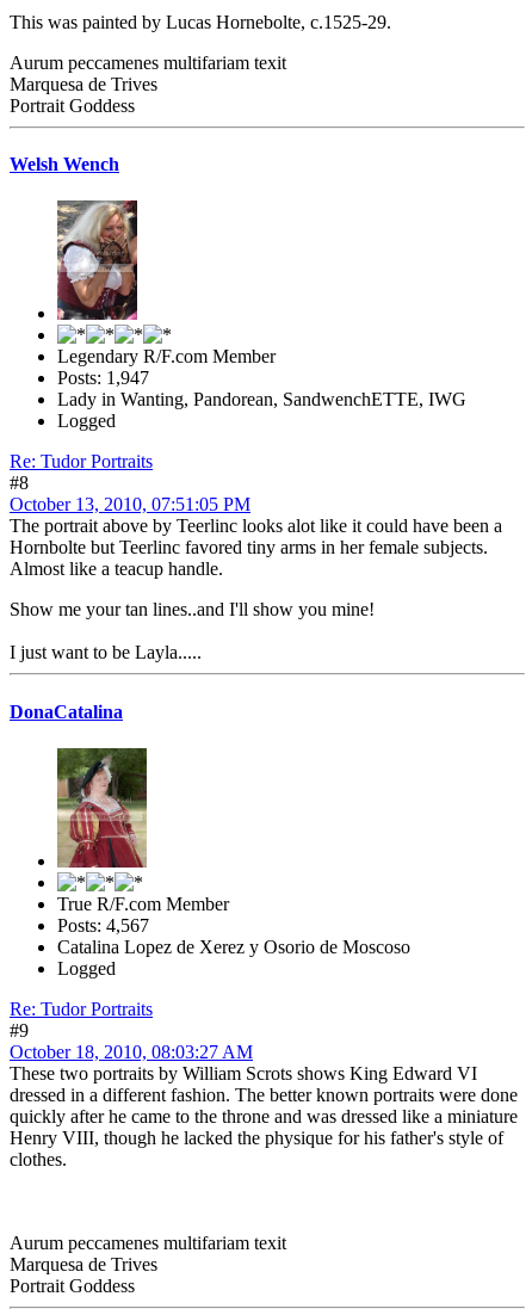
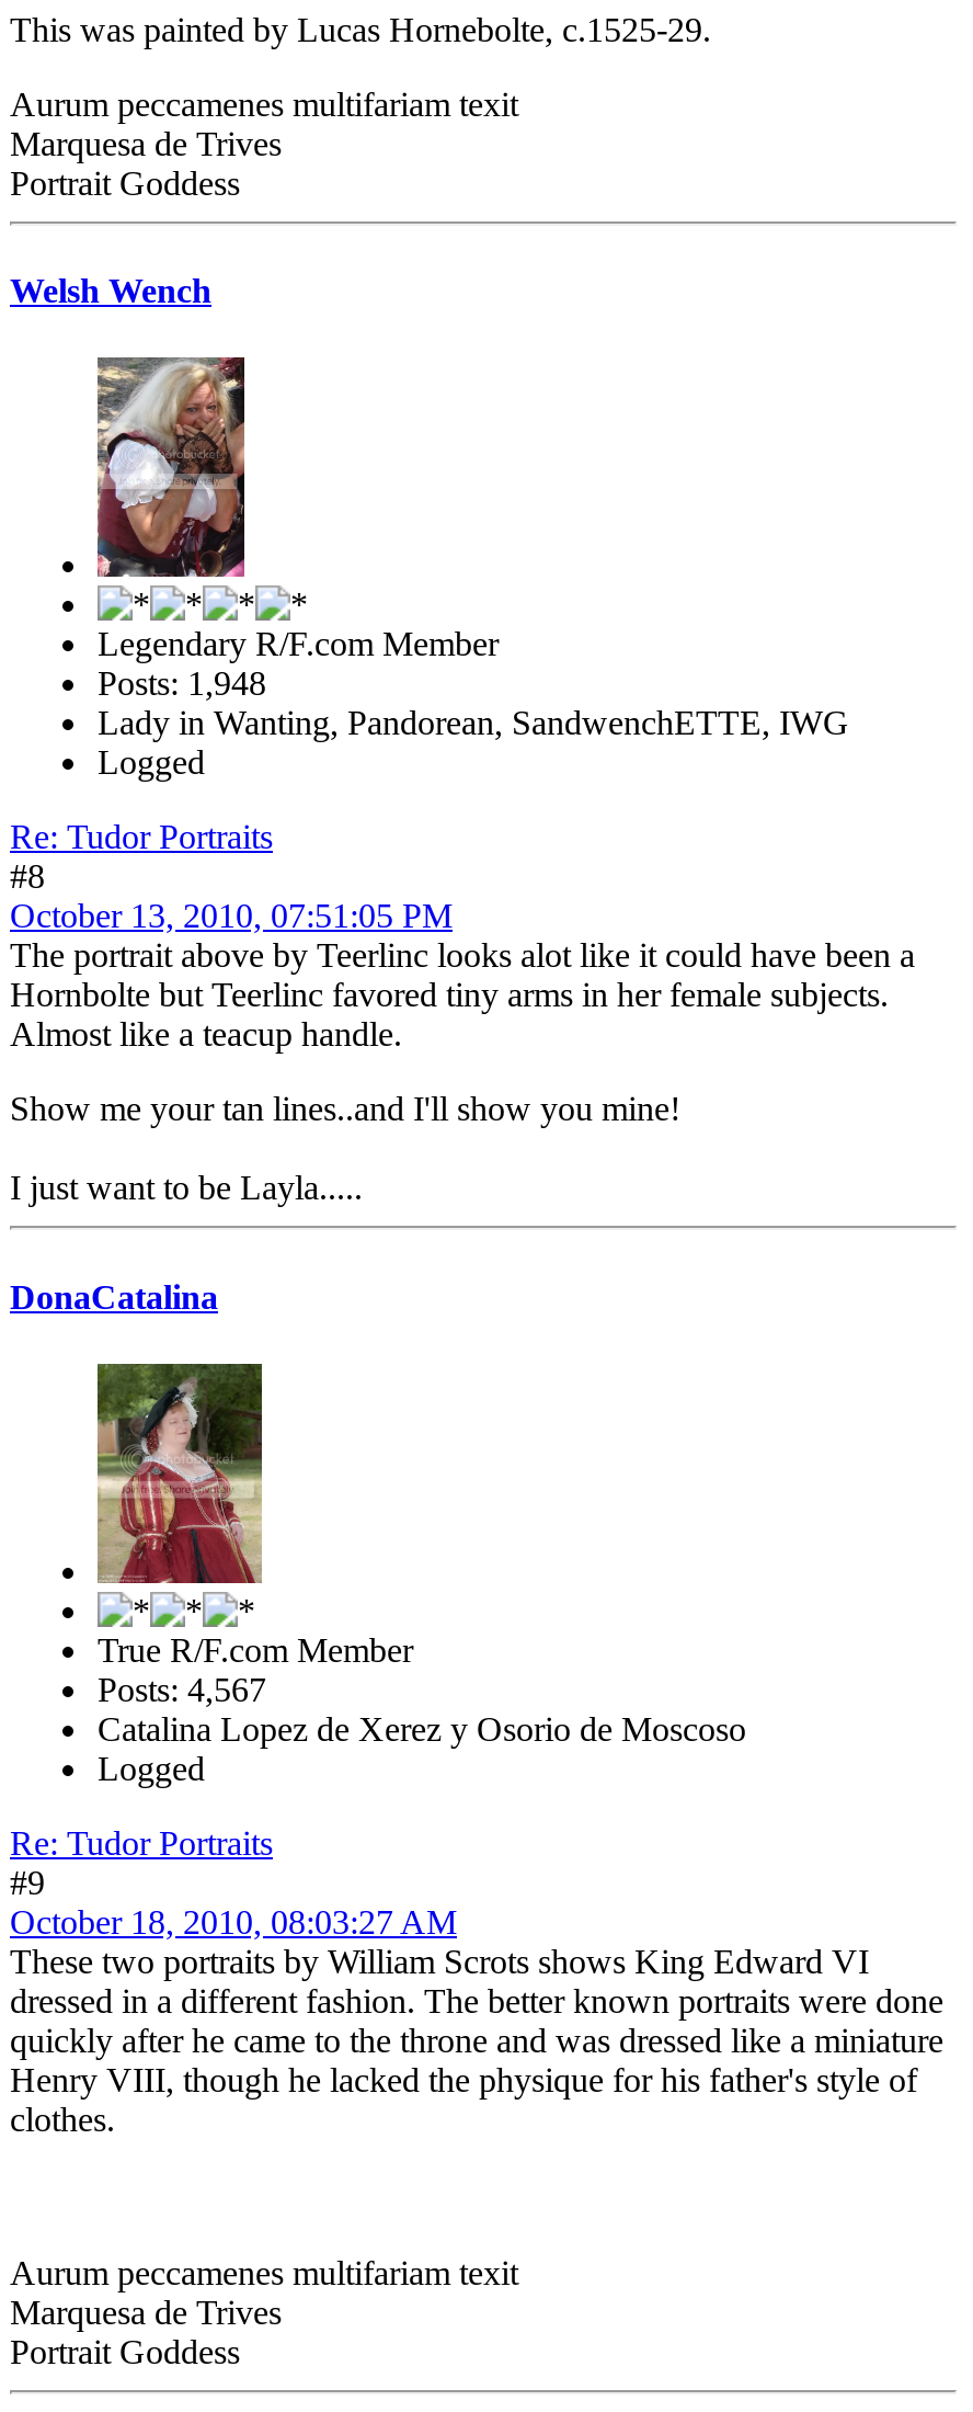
[57,368,149,388] Posts: 1,947 -> [98,665,266,702] Posts: 1,948

